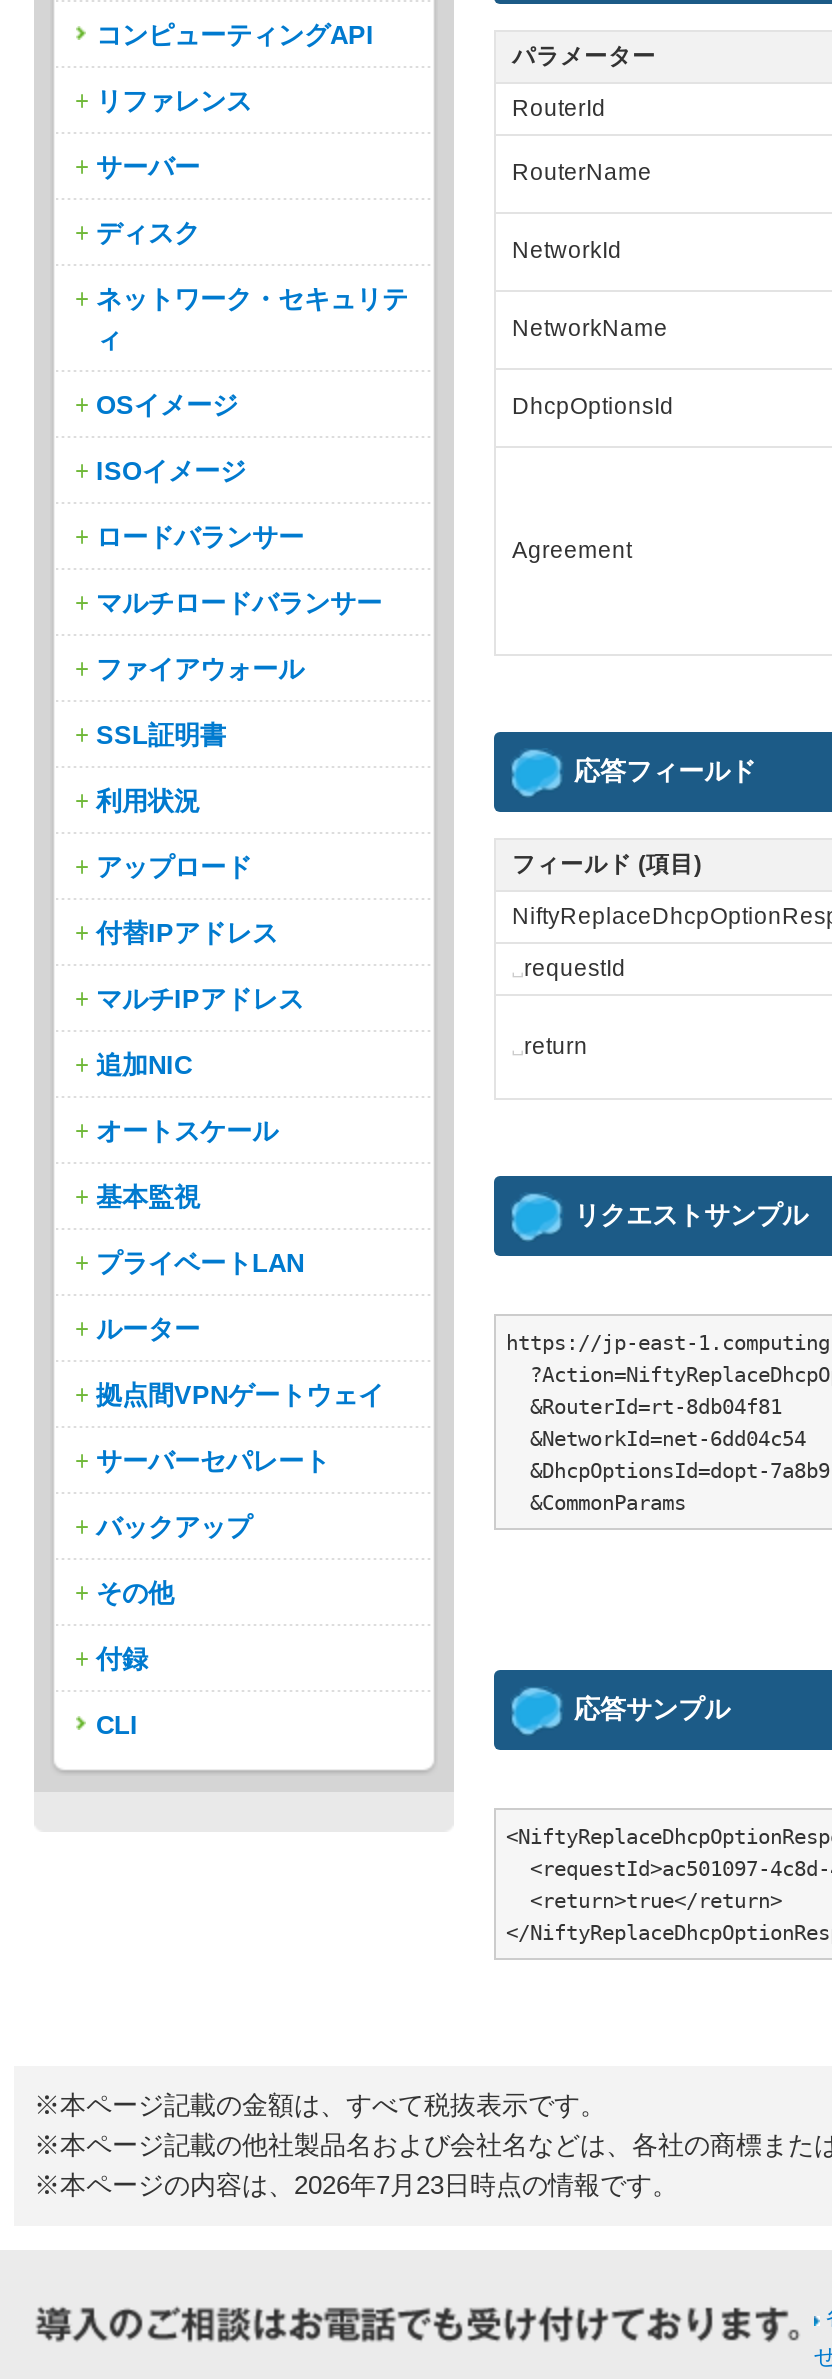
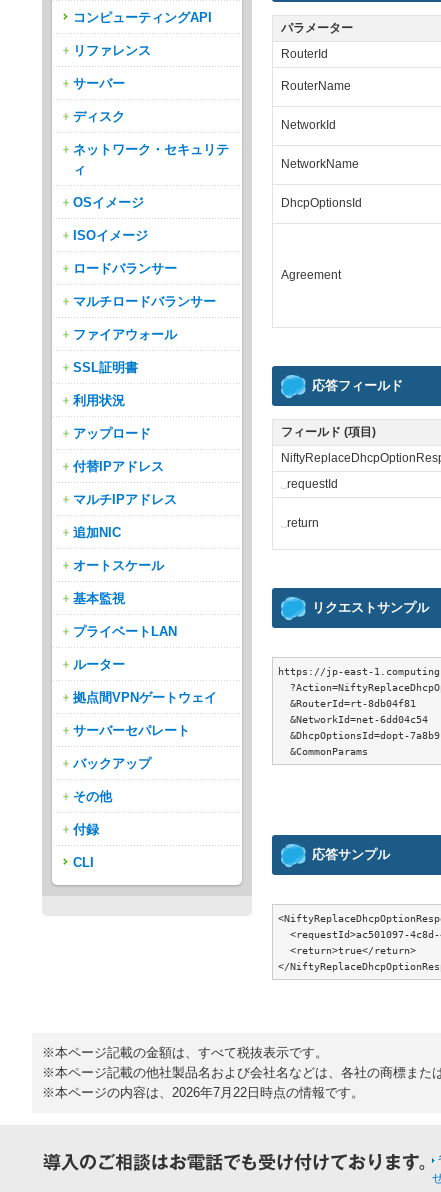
[34,2169,678,2199] ※本ページの内容は、2026年7月23日時点の情報です。 -> [42,1084,364,1099] ※本ページの内容は、2026年7月22日時点の情報です。

